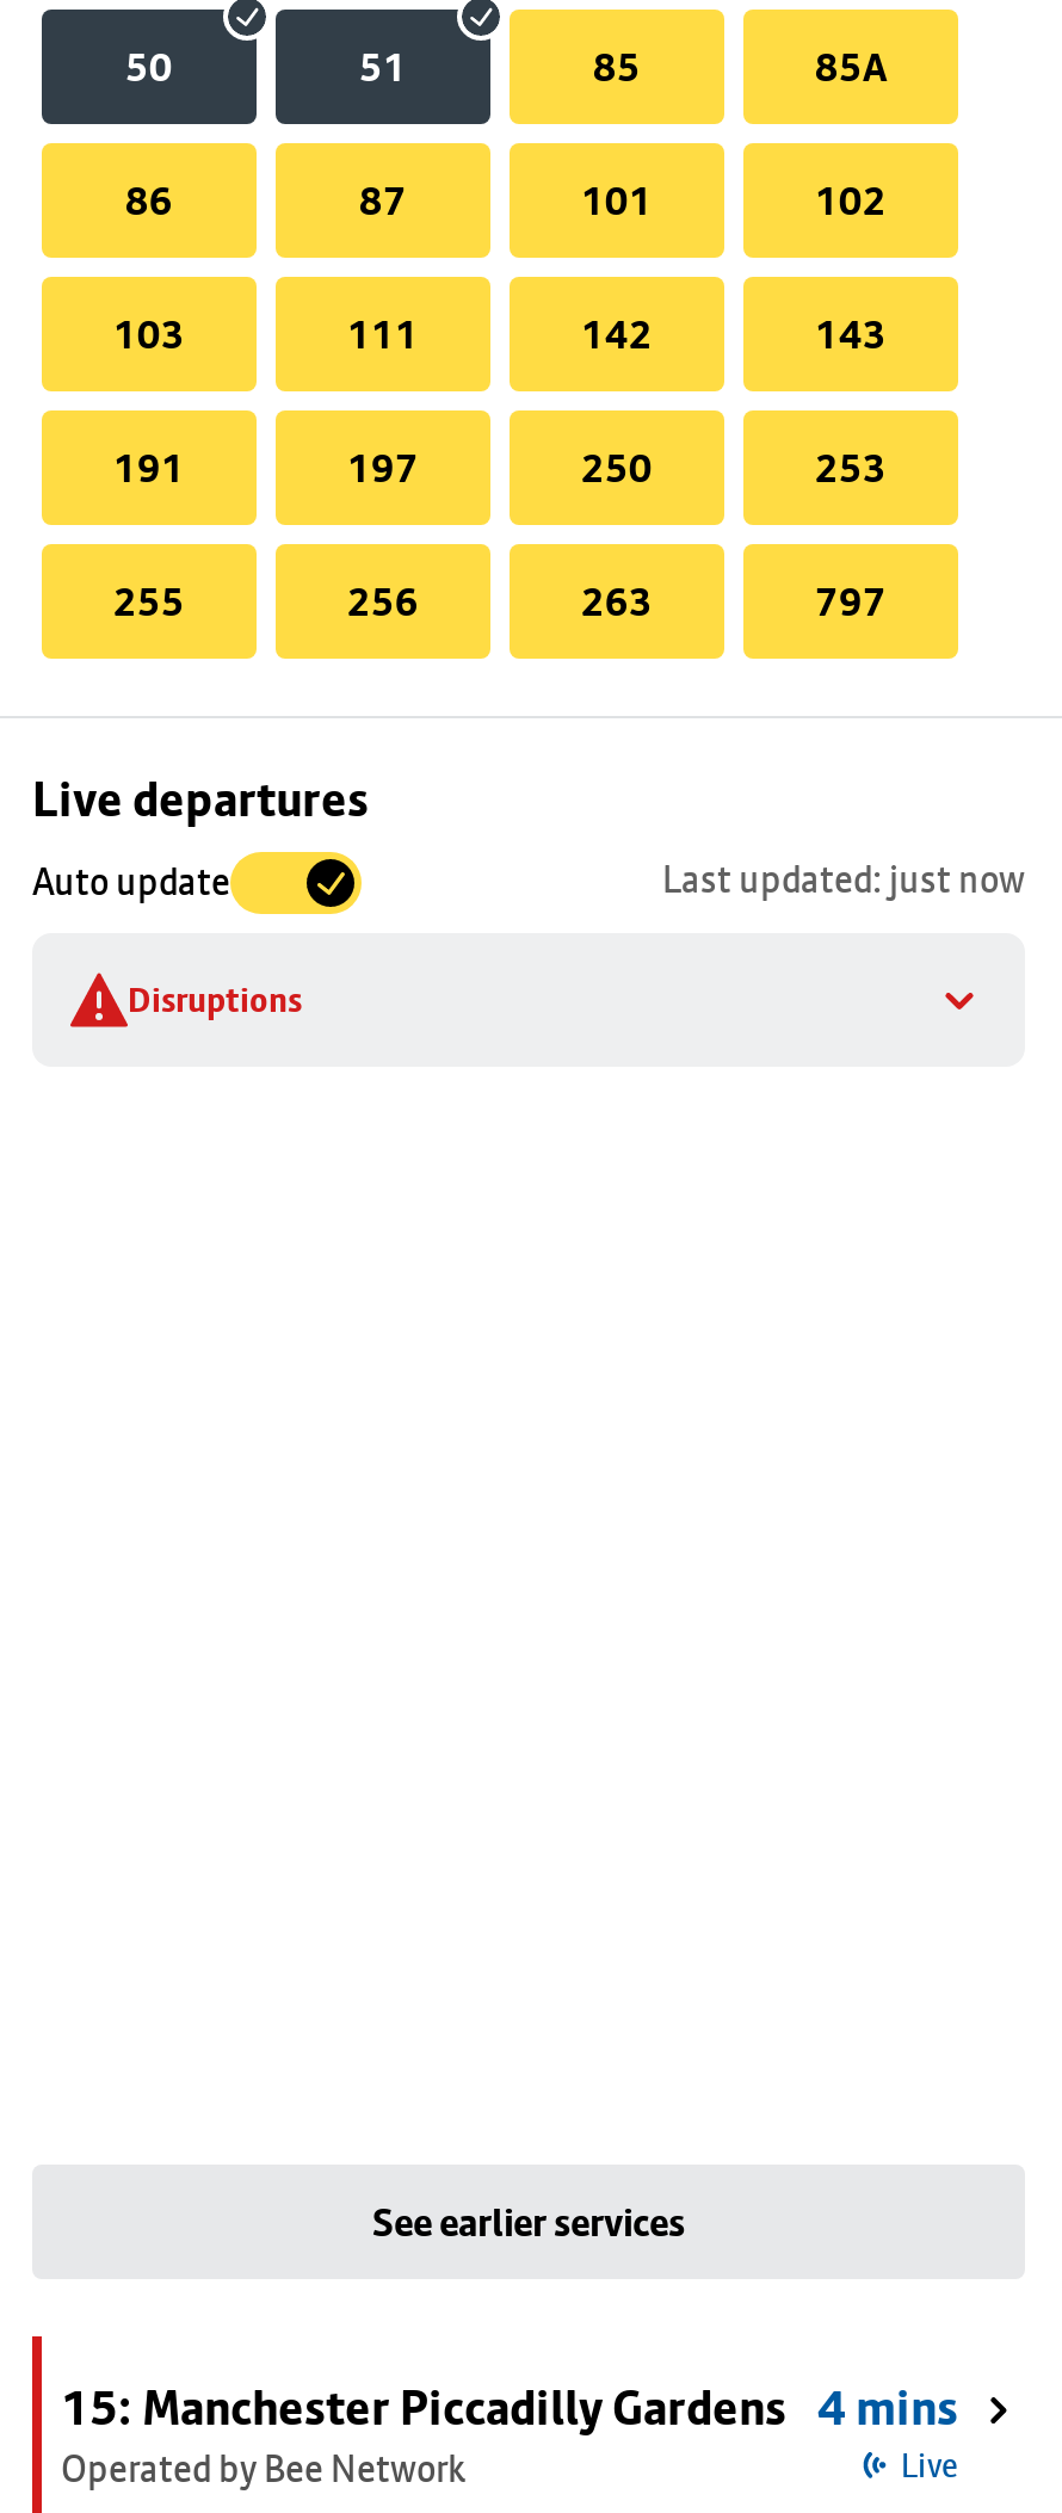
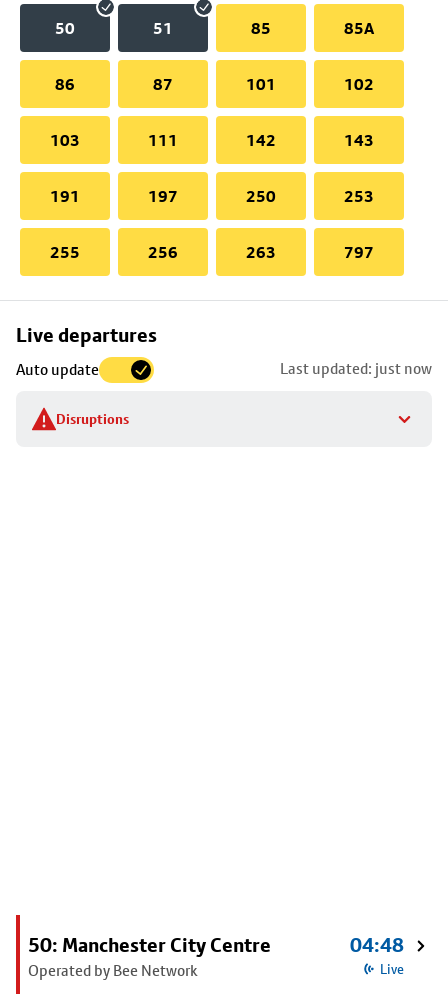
[61,2198,786,2437] See earlier services | 15: Manchester Piccadilly Gardens -> [28,933,271,957] 50: Manchester City Centre
[817,2379,958,2437] 4 mins -> [350,933,404,957] 04:48

